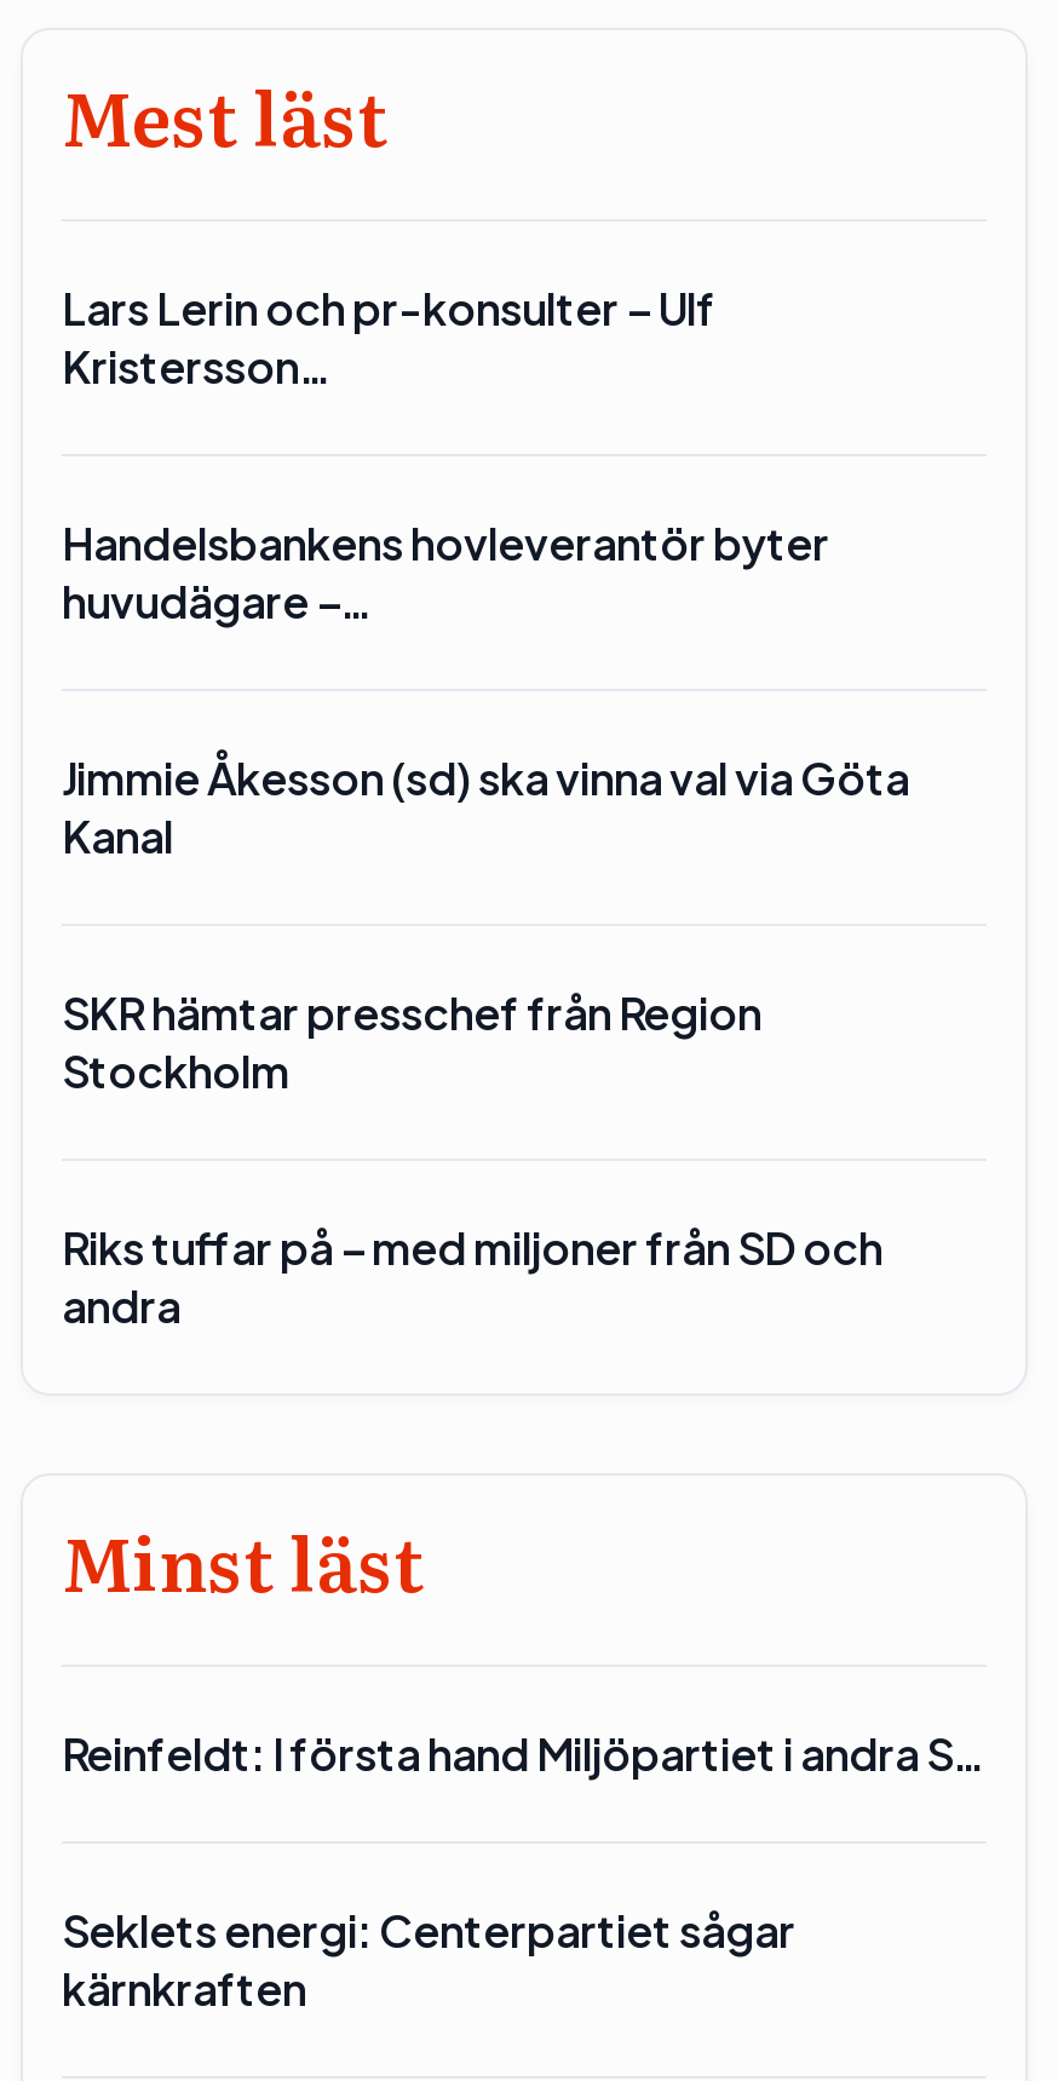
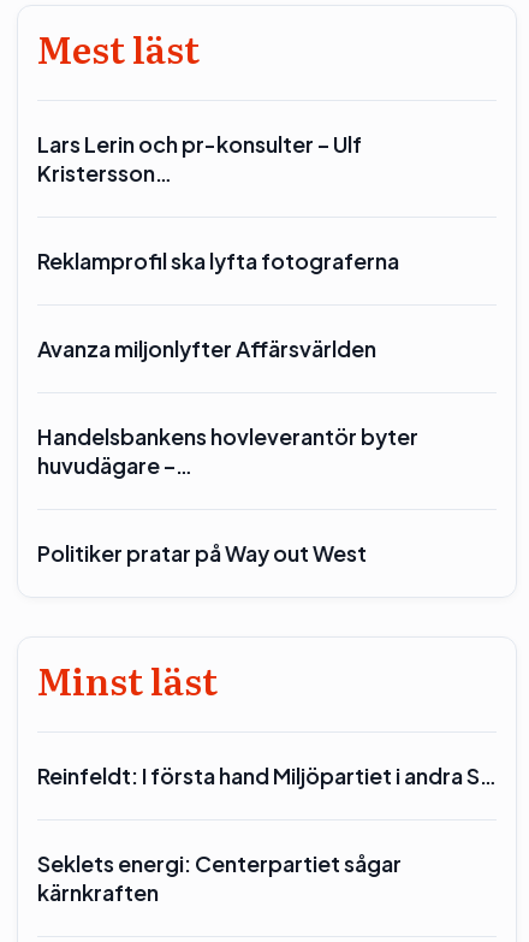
none -> [37,246,399,362] Reklamprofil ska lyfta fotograferna | Avanza miljonlyfter Affärsvärlden
moved [62,514,829,628] -> [37,422,418,478]: Handelsbankens hovleverantör byter | huvudägare –…
[62,749,909,1332] Jimmie Åkesson (sd) ska vinna val via Göta | Kanal | SKR hämtar presschef från Region | Stockholm | Riks tuffar på – med miljoner från SD och | andra -> [37,539,367,566] Politiker pratar på Way out West

